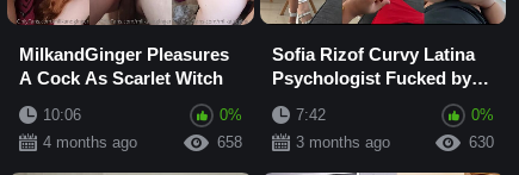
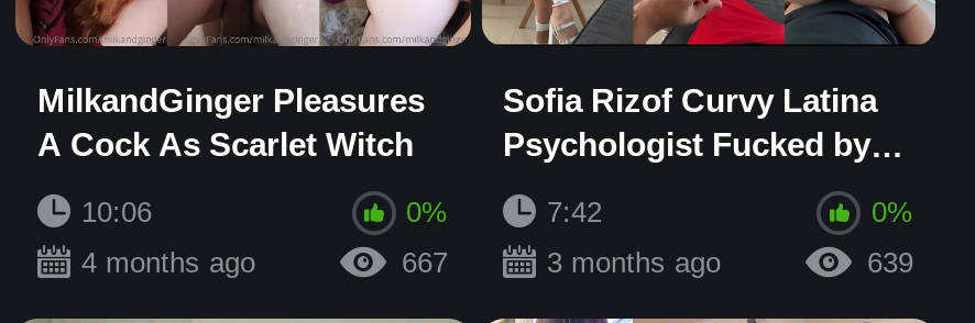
[217,134,242,152] 658 -> [402,247,448,280] 667
[469,134,494,152] 630 -> [867,247,913,280] 639

